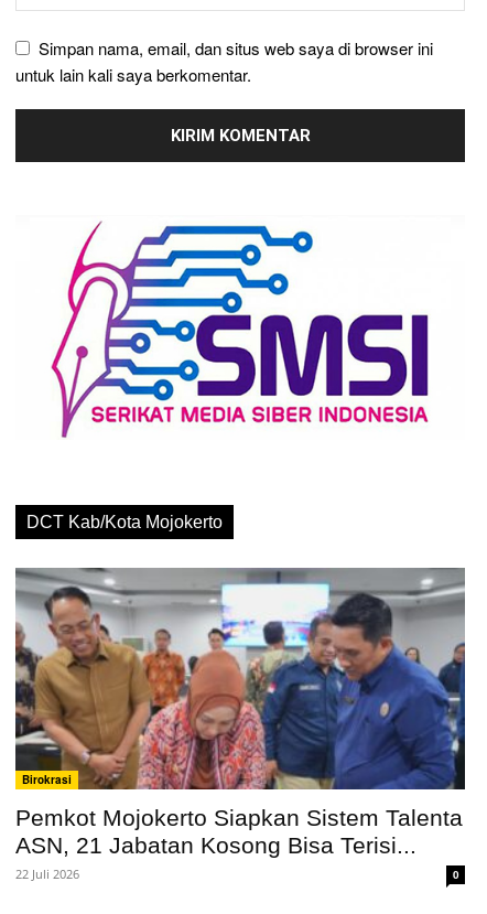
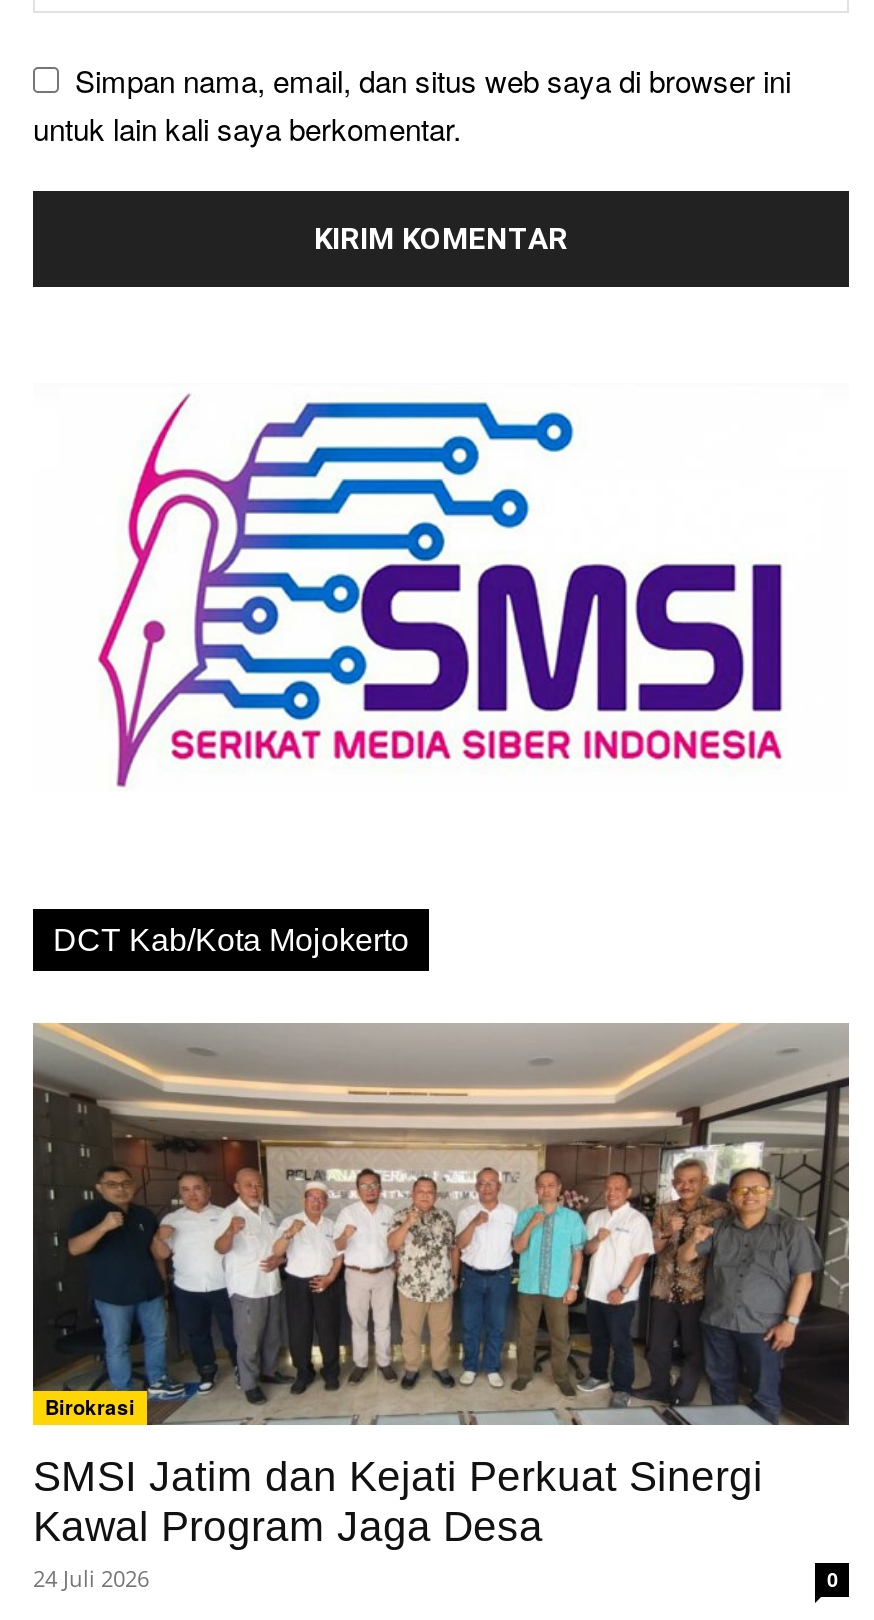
[14,567,466,882] [image] | Pemkot Mojokerto Siapkan Sistem Talenta | ASN, 21 Jabatan Kosong Bisa Terisi... | 22 Juli 2026 -> [31,1021,851,1594] [image] | SMSI Jatim dan Kejati Perkuat Sinergi | Kawal Program Jaga Desa | 24 Juli 2026

